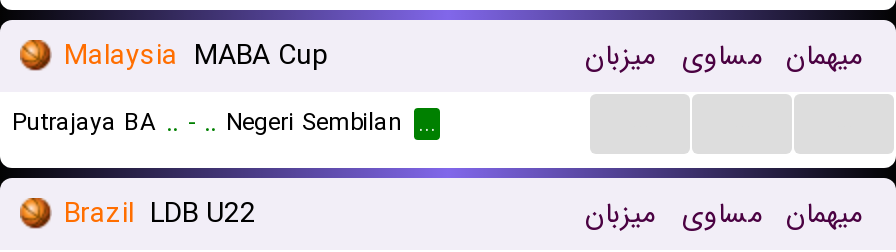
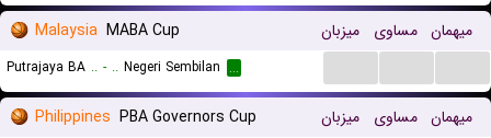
[64,192,256,236] Brazil LDB U22 -> [35,105,256,129] Philippines PBA Governors Cup

